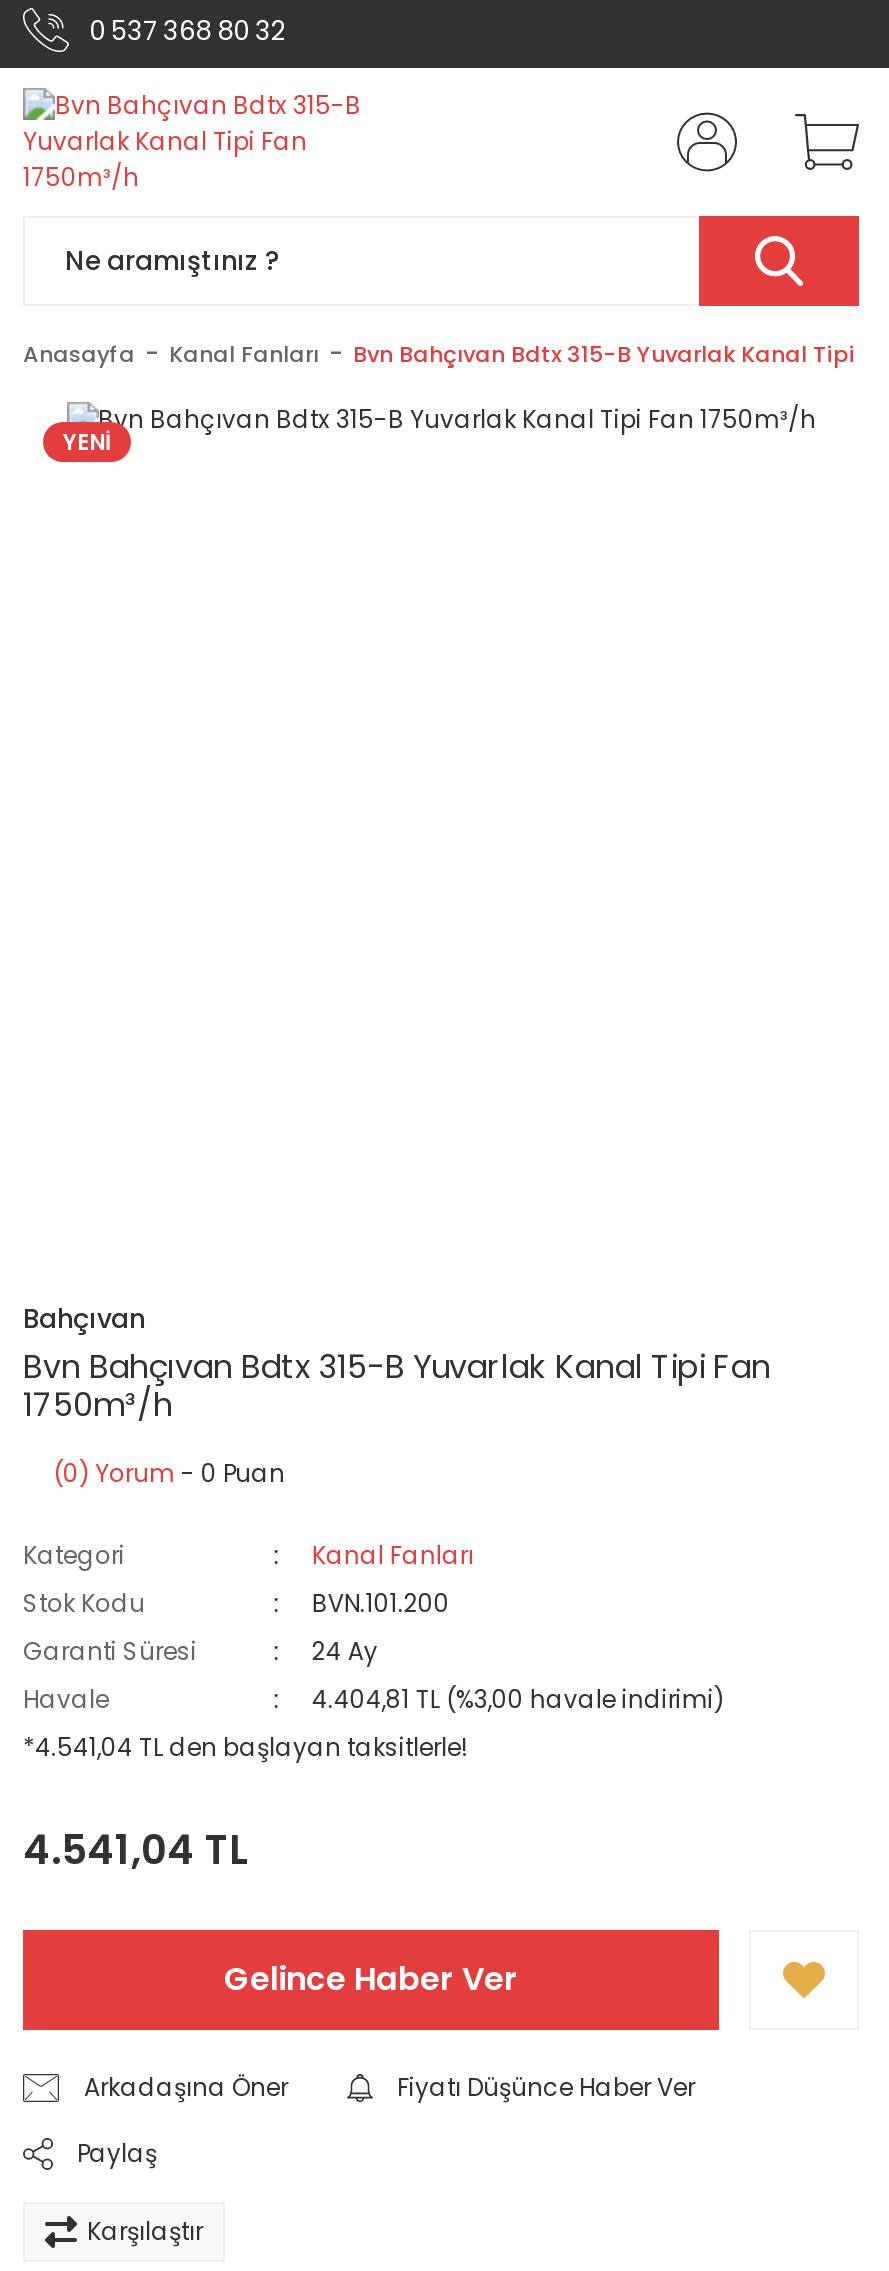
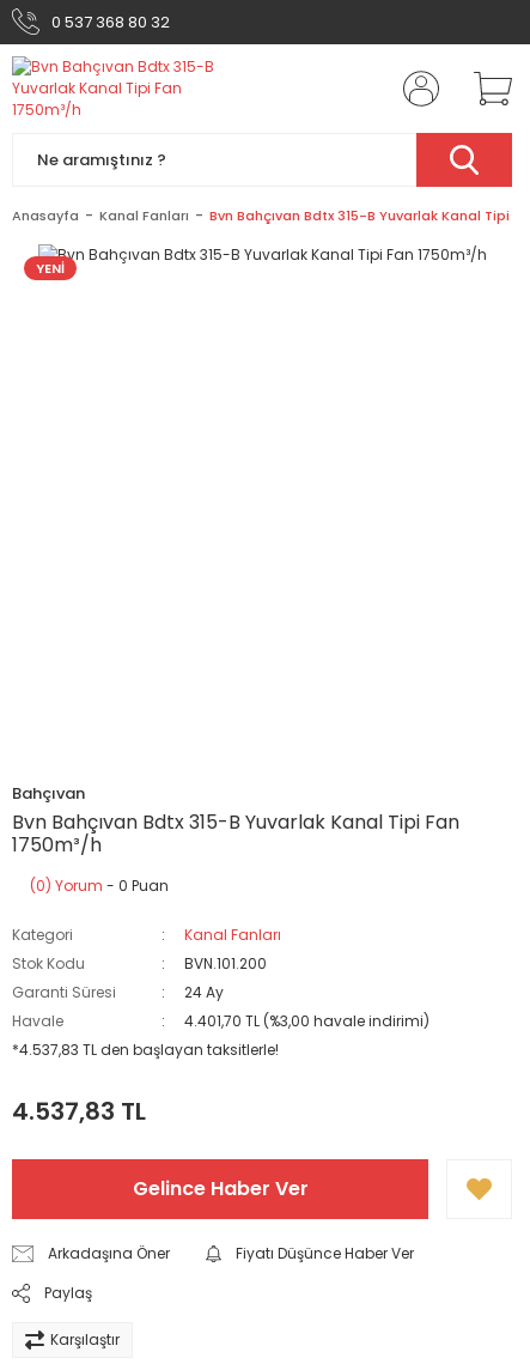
[312,1682,724,1716] 4.404,81 TL (%3,00 havale indirimi) -> [185,1011,430,1031] 4.401,70 TL (%3,00 havale indirimi)
[23,1730,467,1764] *4.541,04 TL den başlayan taksitlerle! -> [12,1039,279,1060] *4.537,83 TL den başlayan taksitlerle!
[23,1822,247,1878] 4.541,04 TL -> [12,1095,146,1128] 4.537,83 TL

